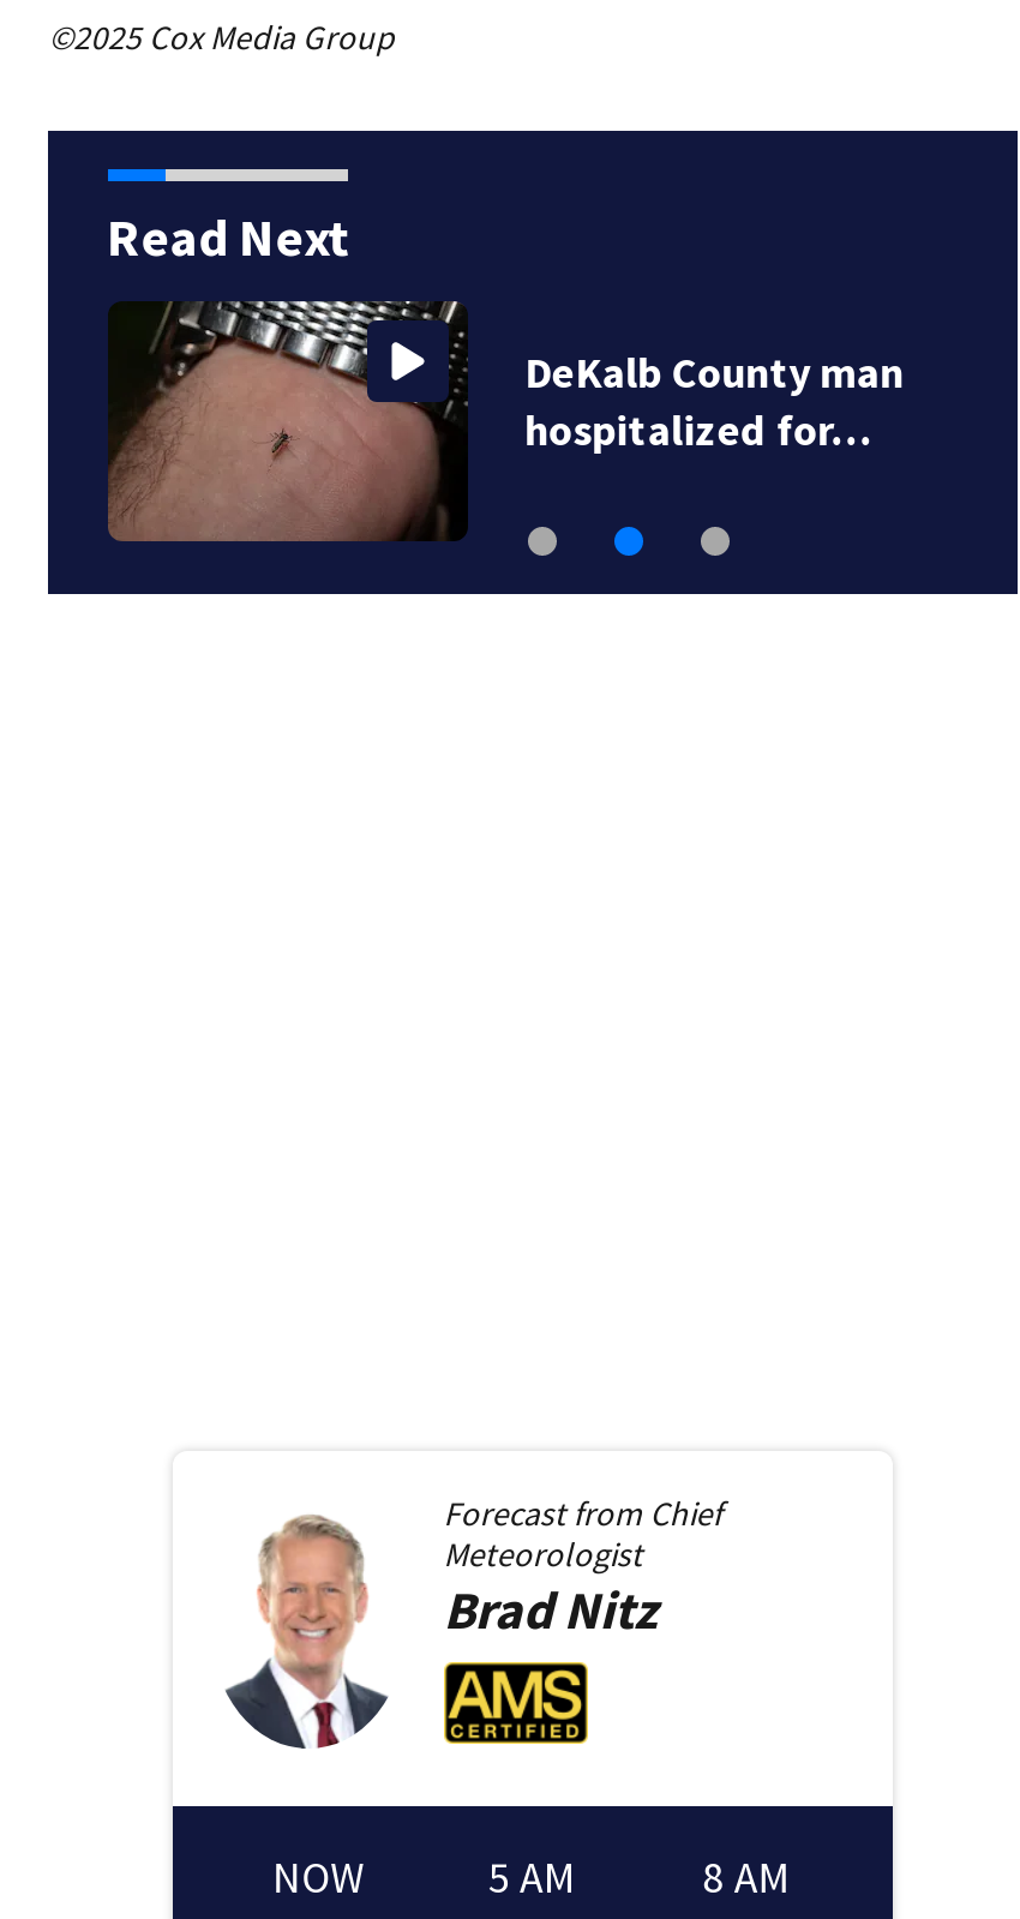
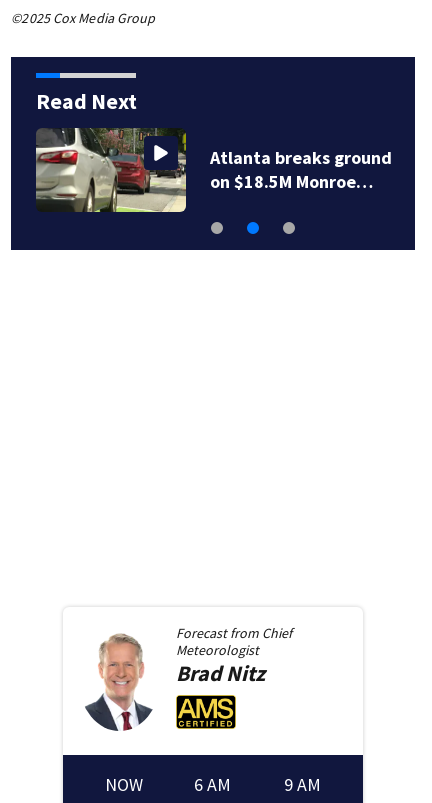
[108,299,904,544] [image] | DeKalb County man | hospitalized for… -> [35,127,392,228] [image] | Atlanta breaks ground | on $18.5M Monroe…
[488,1849,577,1904] 5 AM -> [194,773,231,796] 6 AM
[703,1849,792,1904] 8 AM -> [284,773,321,796] 9 AM

